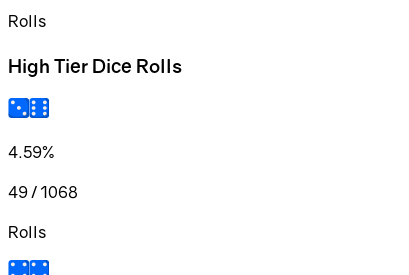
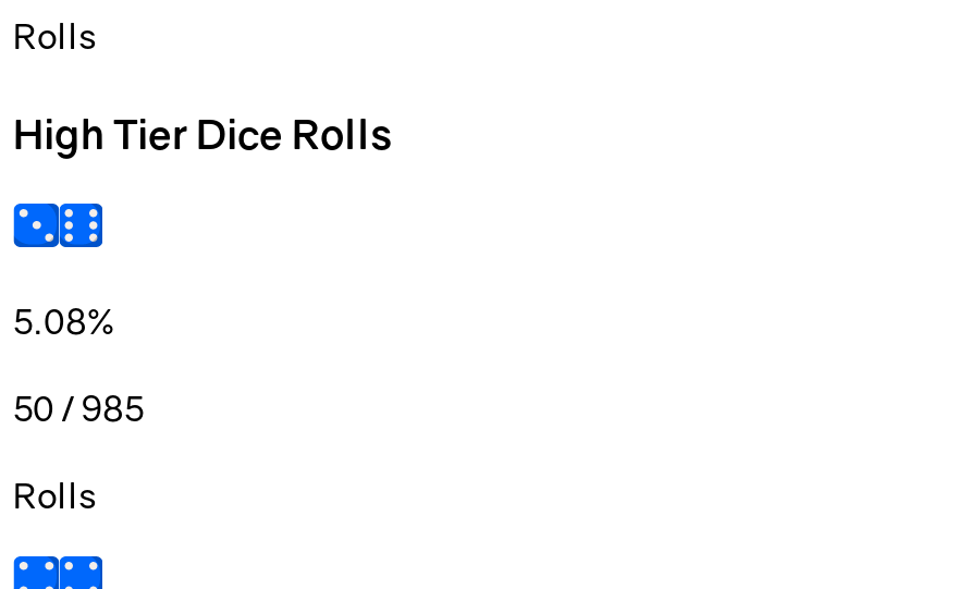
[8,142,55,162] 4.59% -> [13,300,115,344] 5.08%
[8,182,78,202] 49 / 1068 -> [13,387,144,431] 50 / 985

